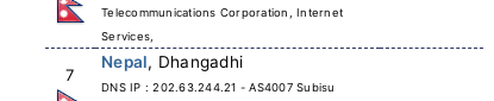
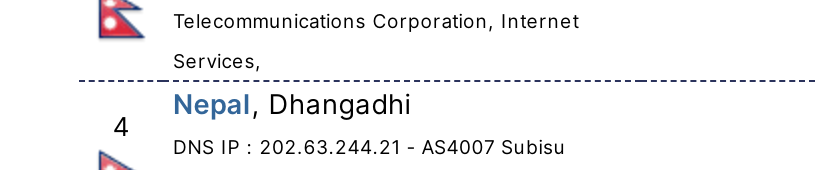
[66,65,75,84] 7 -> [113,109,129,141] 4

